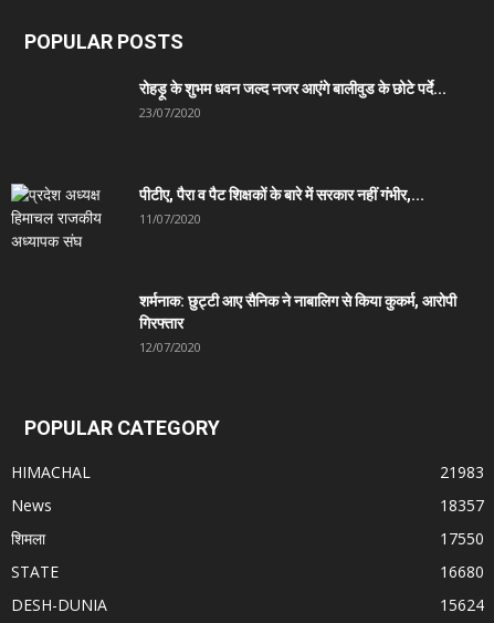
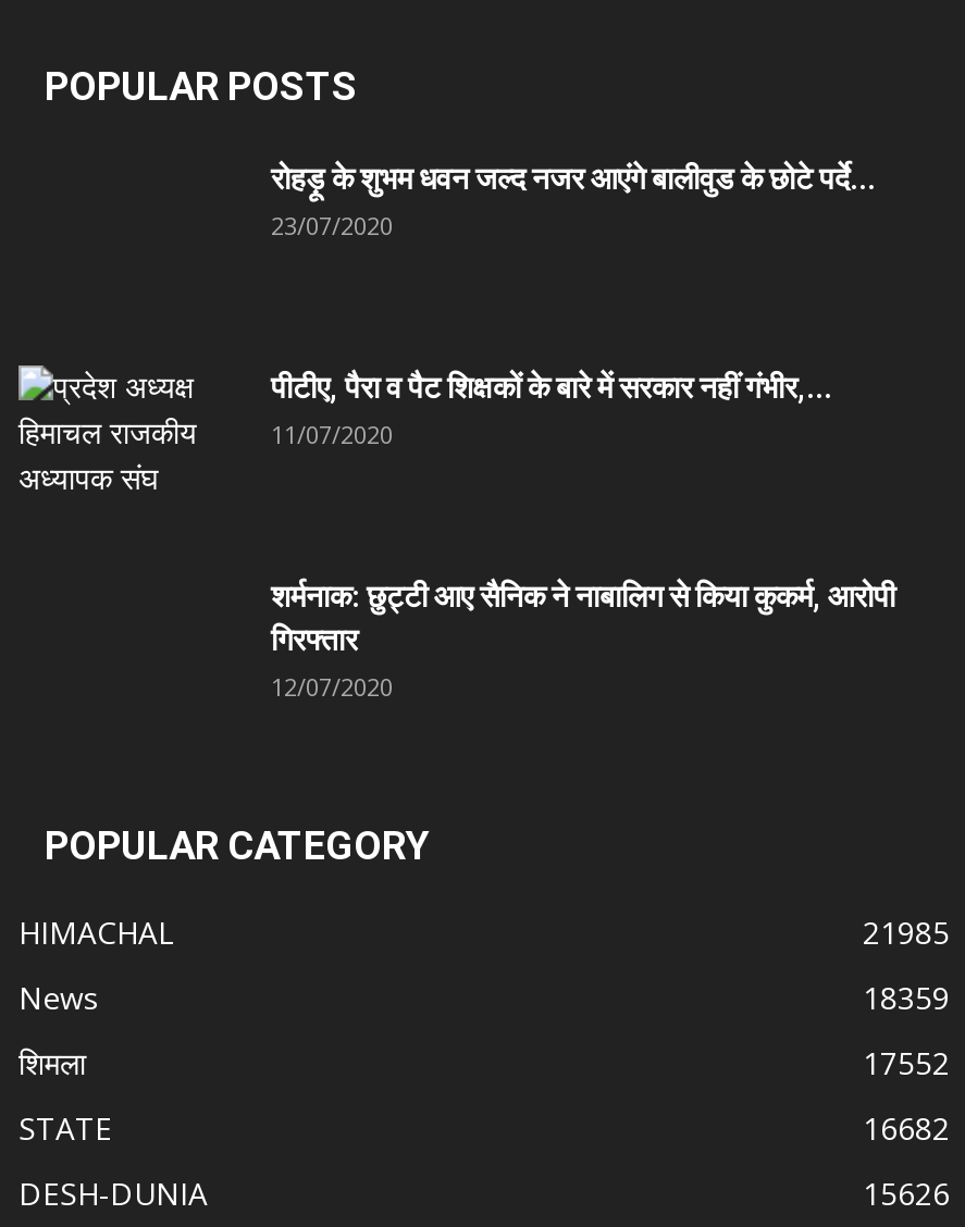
[440,461,484,482] 21983 -> [863,910,950,952] 21985
[440,494,484,515] 18357 -> [863,976,950,1017] 18359
[440,527,484,548] 17550 -> [863,1041,950,1082] 17552
[440,560,484,582] 16680 -> [863,1106,950,1148] 16682
[440,594,484,615] 15624 -> [863,1172,950,1213] 15626

